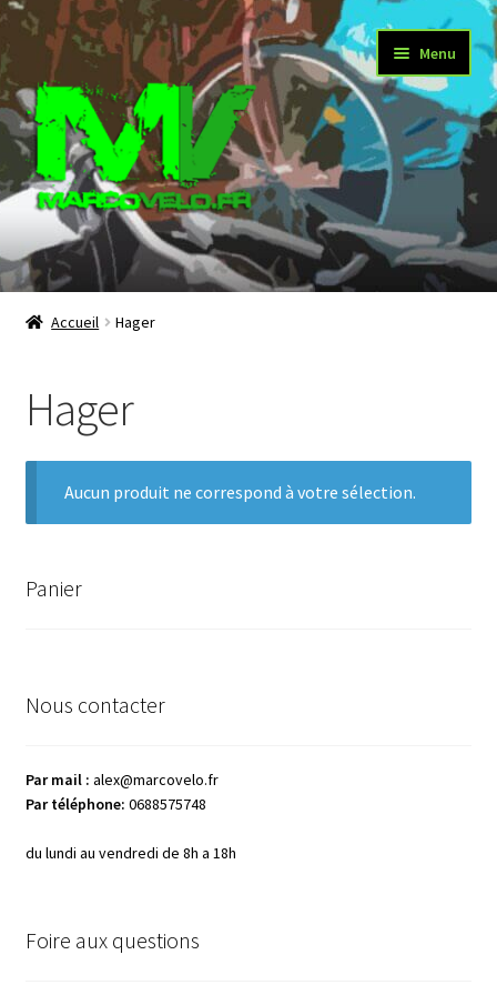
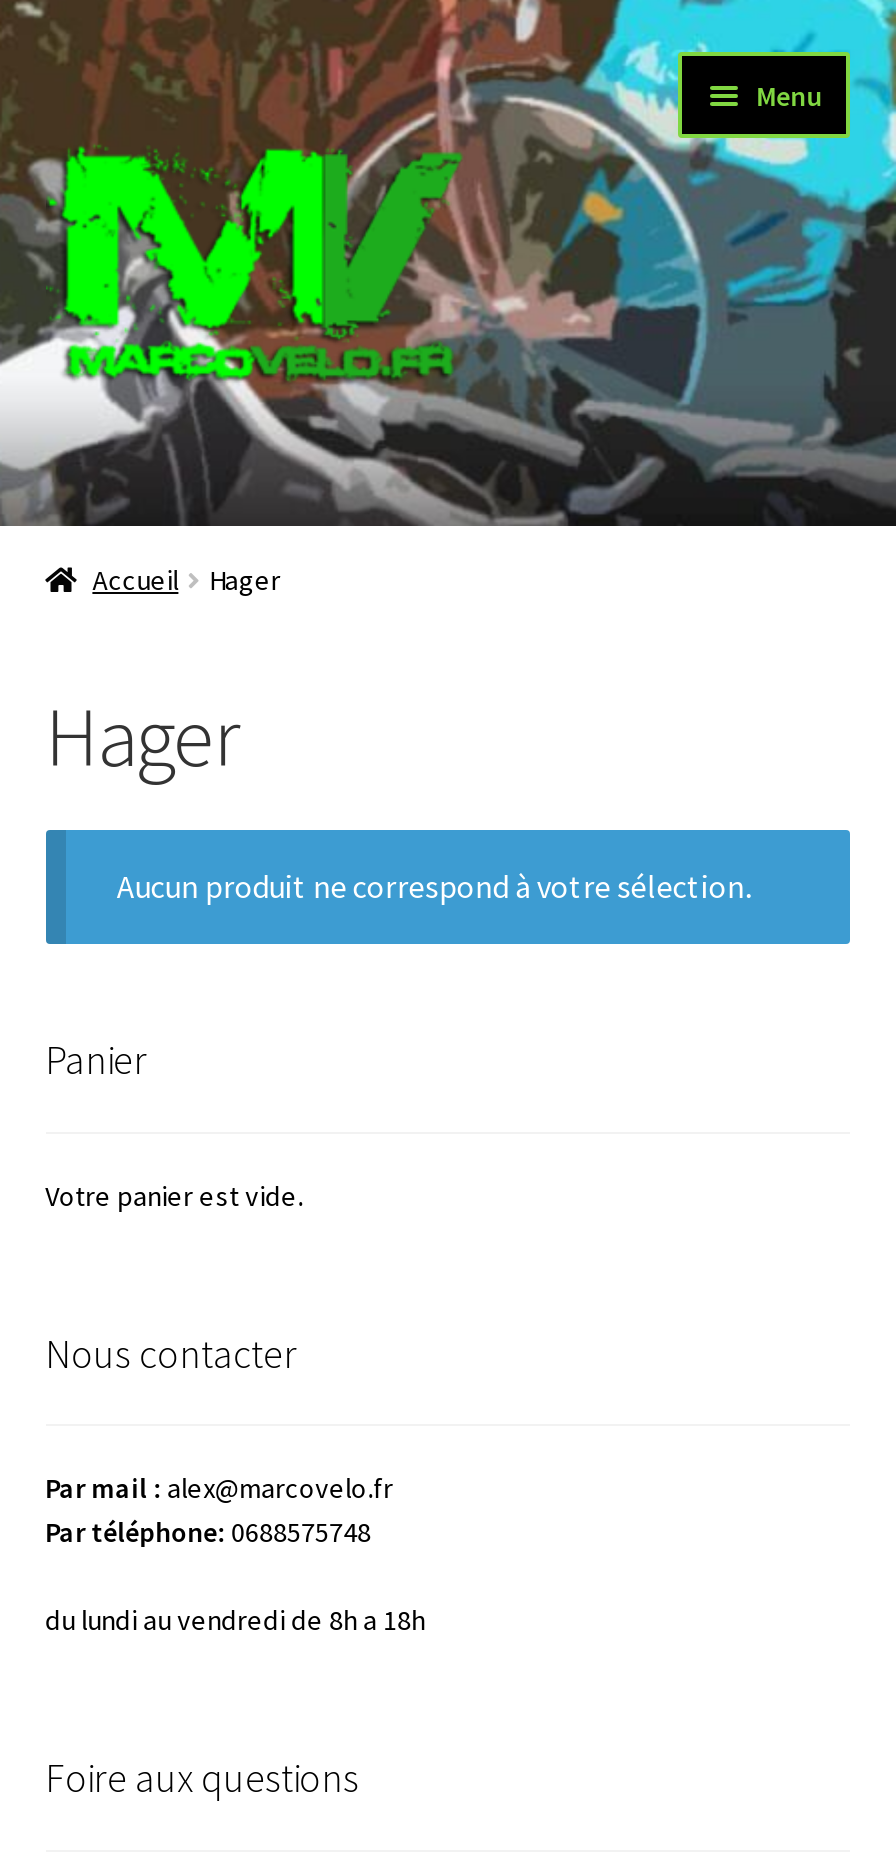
none -> [45,1178,303,1214] Votre panier est vide.

